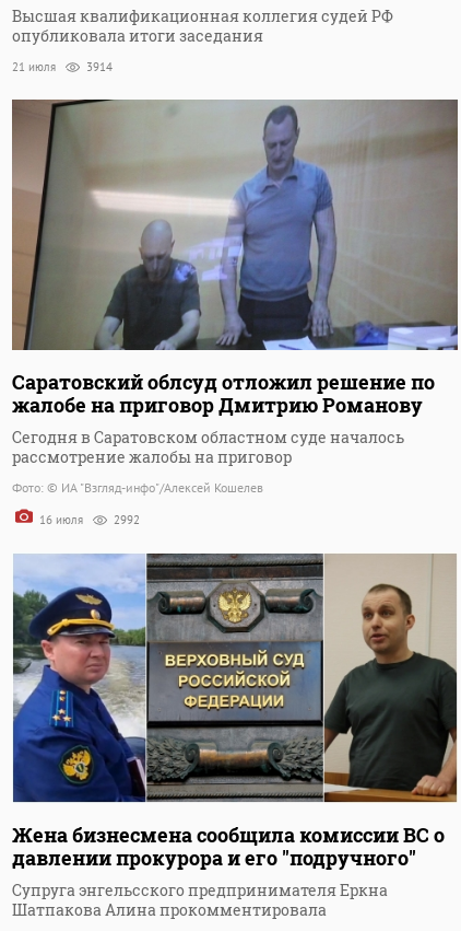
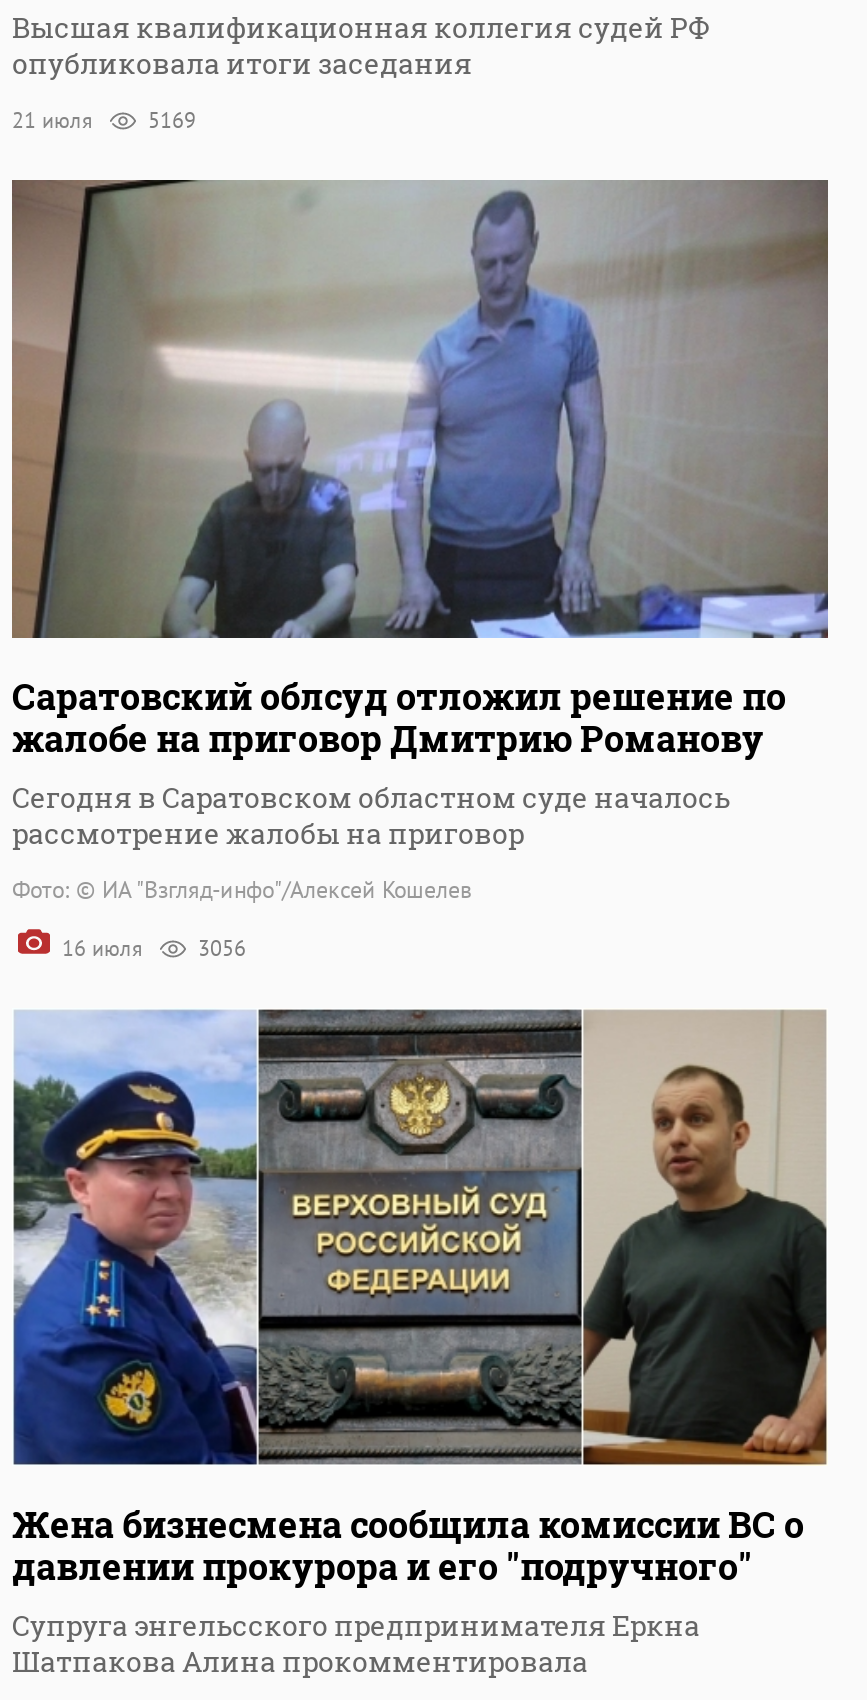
[12,59,113,75] 21 июля 3914 -> [12,107,196,135] 21 июля 5169
[36,512,140,528] 16 июля 2992 -> [56,935,246,963] 16 июля 3056

